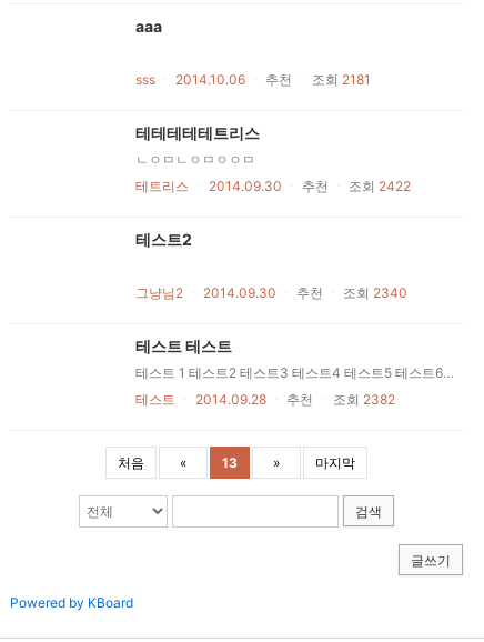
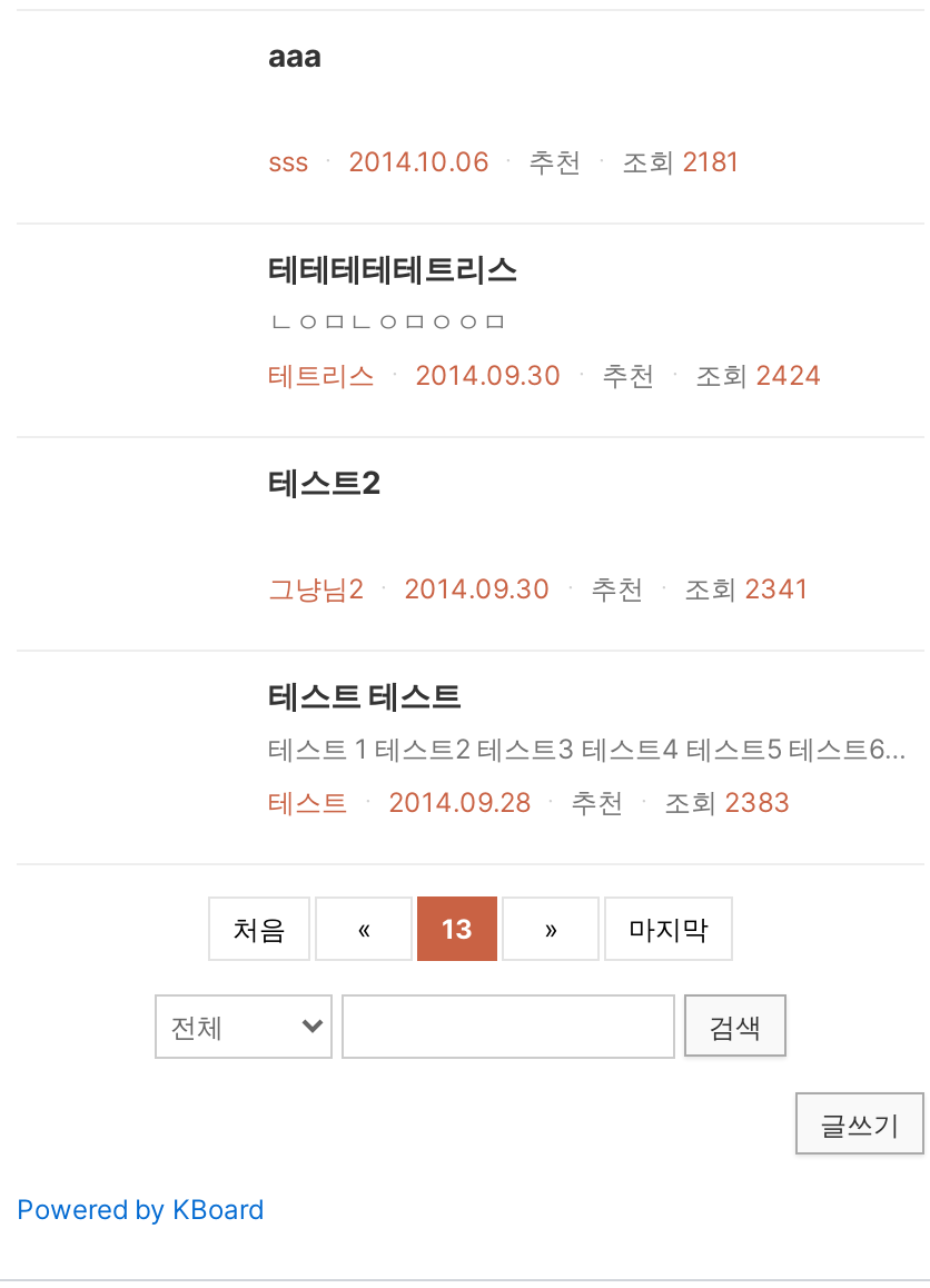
[135,177,411,194] 테트리스 ㆍ 2014.09.30 ㆍ 추천 ㆍ 조회 2422 -> [268,358,822,391] 테트리스 ㆍ 2014.09.30 ㆍ 추천 ㆍ 조회 2424
[135,284,407,301] 그냥님2 ㆍ 2014.09.30 ㆍ 추천 ㆍ 조회 2340 -> [268,571,809,605] 그냥님2 ㆍ 2014.09.30 ㆍ 추천 ㆍ 조회 2341
[135,391,395,407] 테스트 ㆍ 2014.09.28 ㆍ 추천 ㆍ 조회 2382 -> [268,785,791,818] 테스트 ㆍ 2014.09.28 ㆍ 추천 ㆍ 조회 2383

